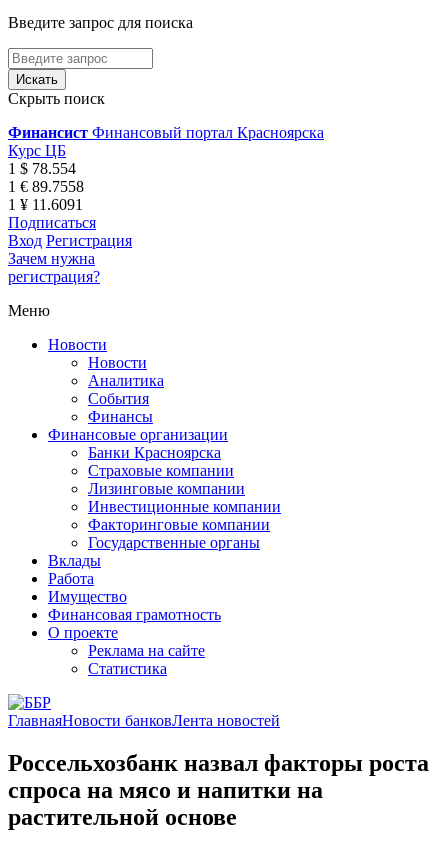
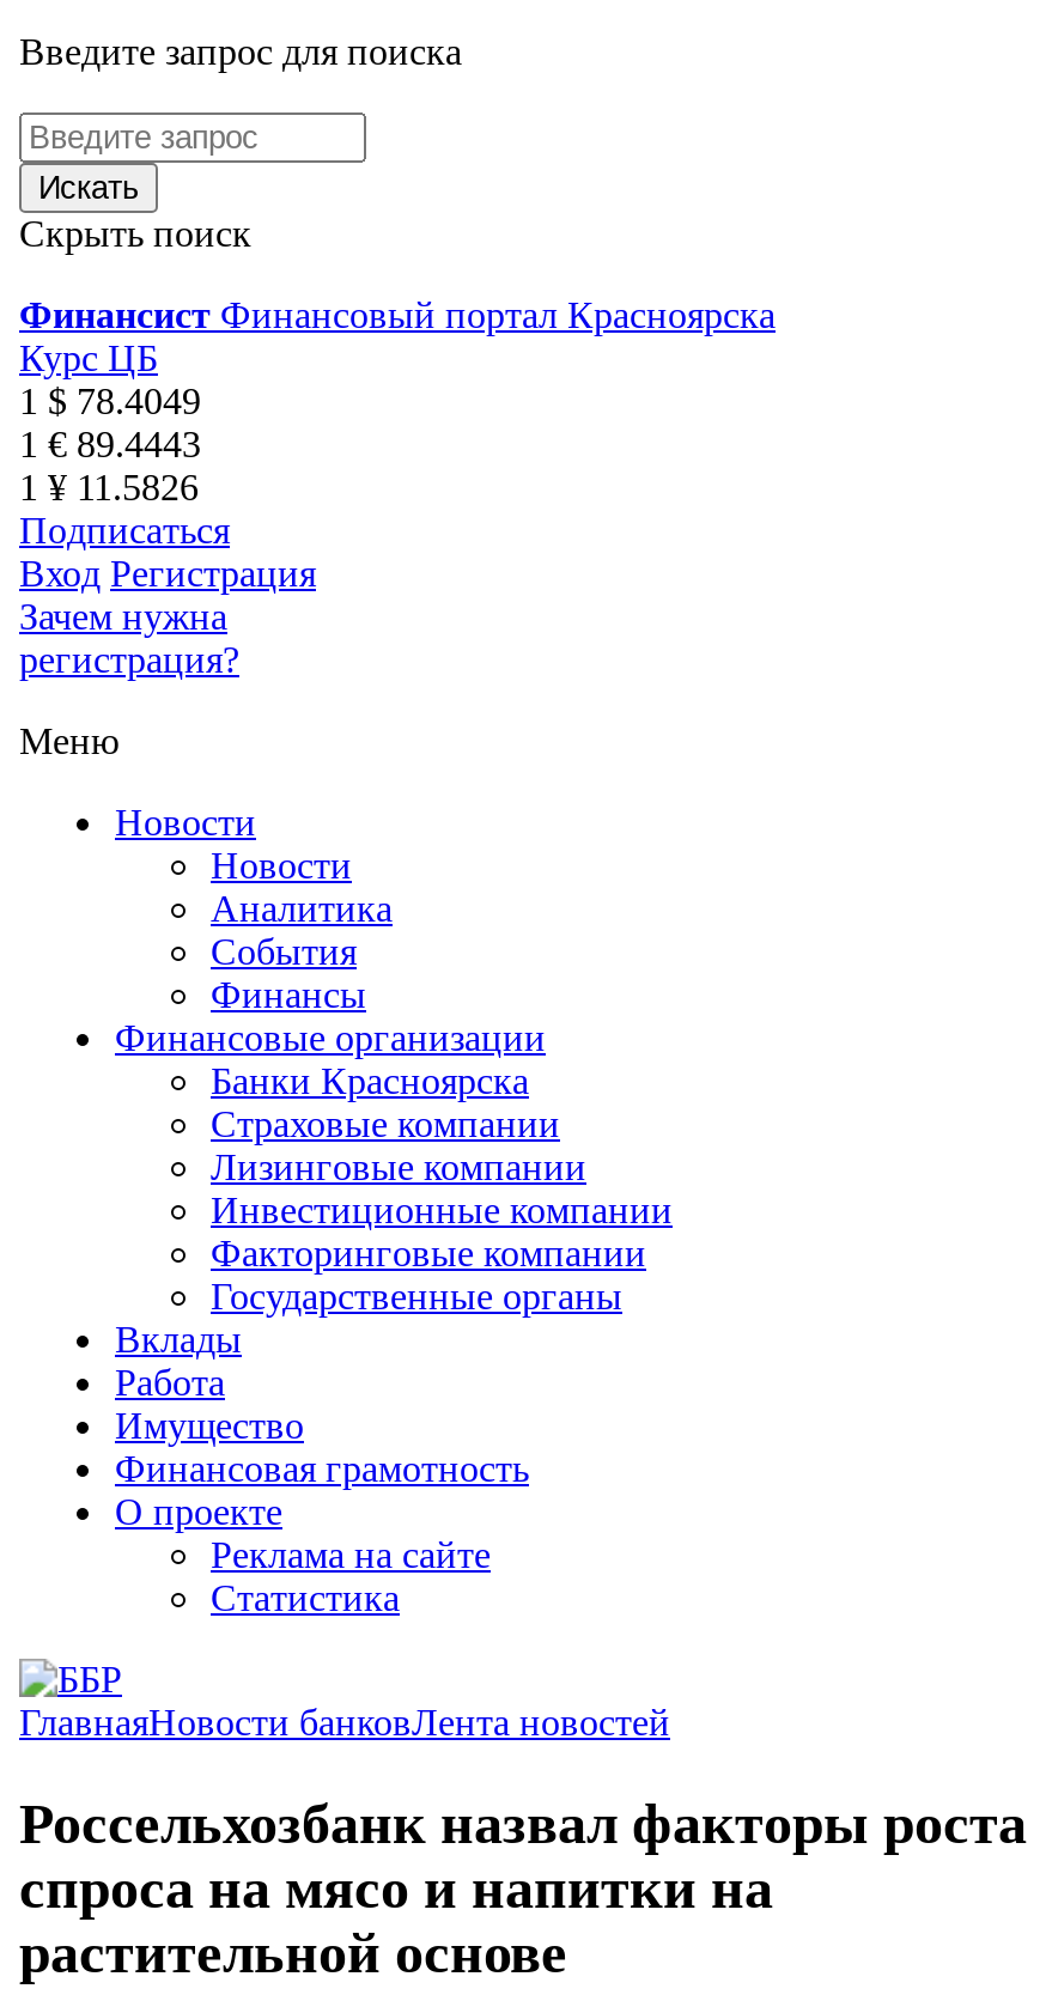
[8,160,76,177] 1 $ 78.554 -> [19,381,201,421] 1 $ 78.4049
[8,178,84,195] 1 € 89.7558 -> [19,424,201,464] 1 € 89.4443
[8,196,83,213] 1 ¥ 11.6091 -> [19,467,199,507] 1 ¥ 11.5826

